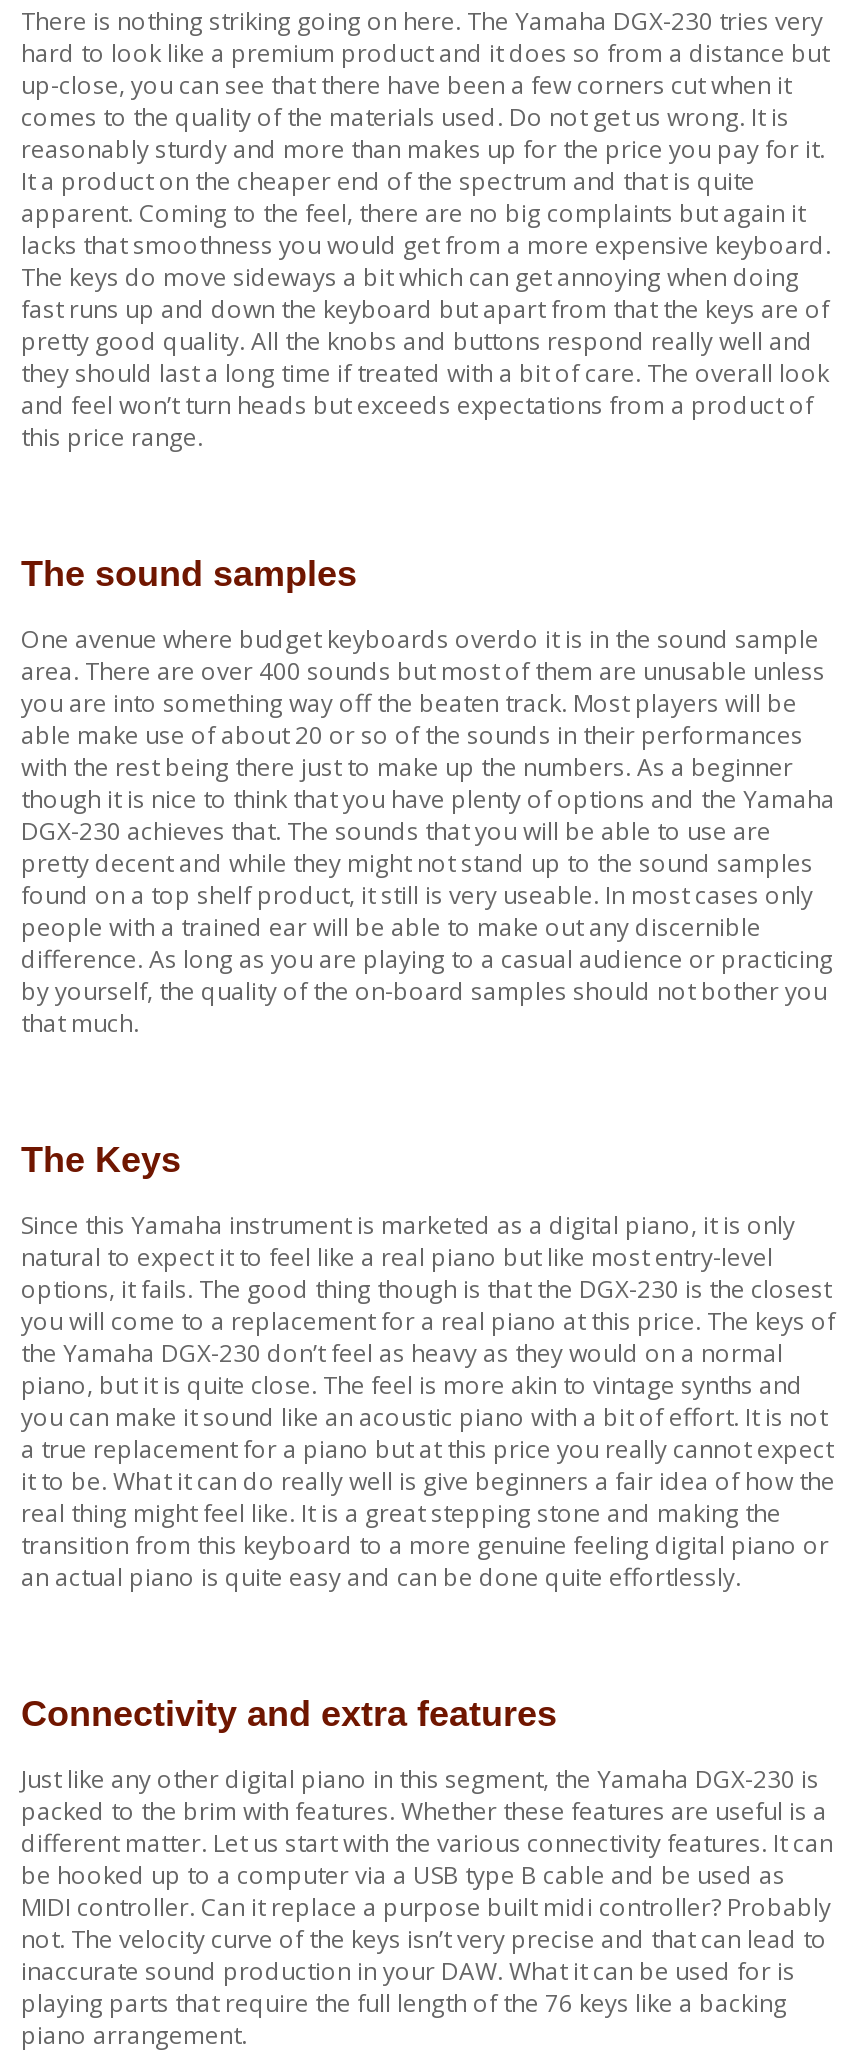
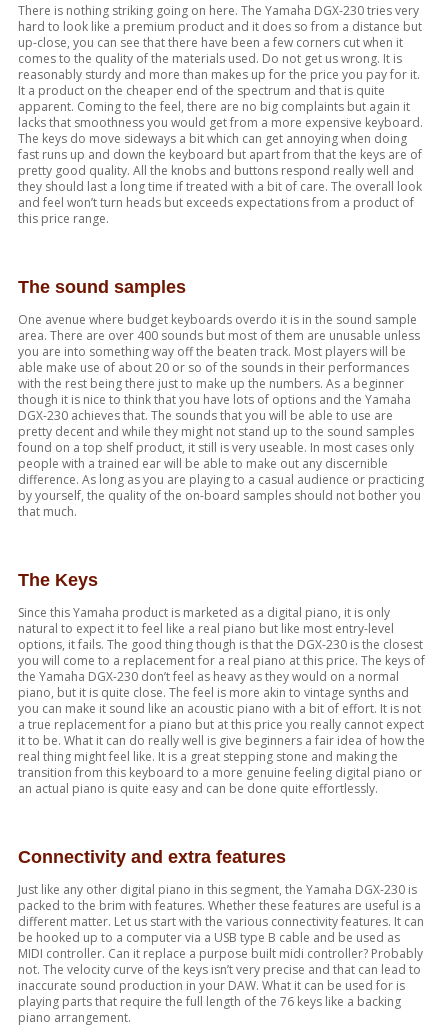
[21,782,835,816] though it is nice to think that you have plenty of options and the Yamaha -> [18,391,411,408] though it is nice to think that you have lots of options and the Yamaha
[21,1208,795,1242] Since this Yamaha instrument is marketed as a digital piano, it is only -> [18,604,390,621] Since this Yamaha product is marketed as a digital piano, it is only

